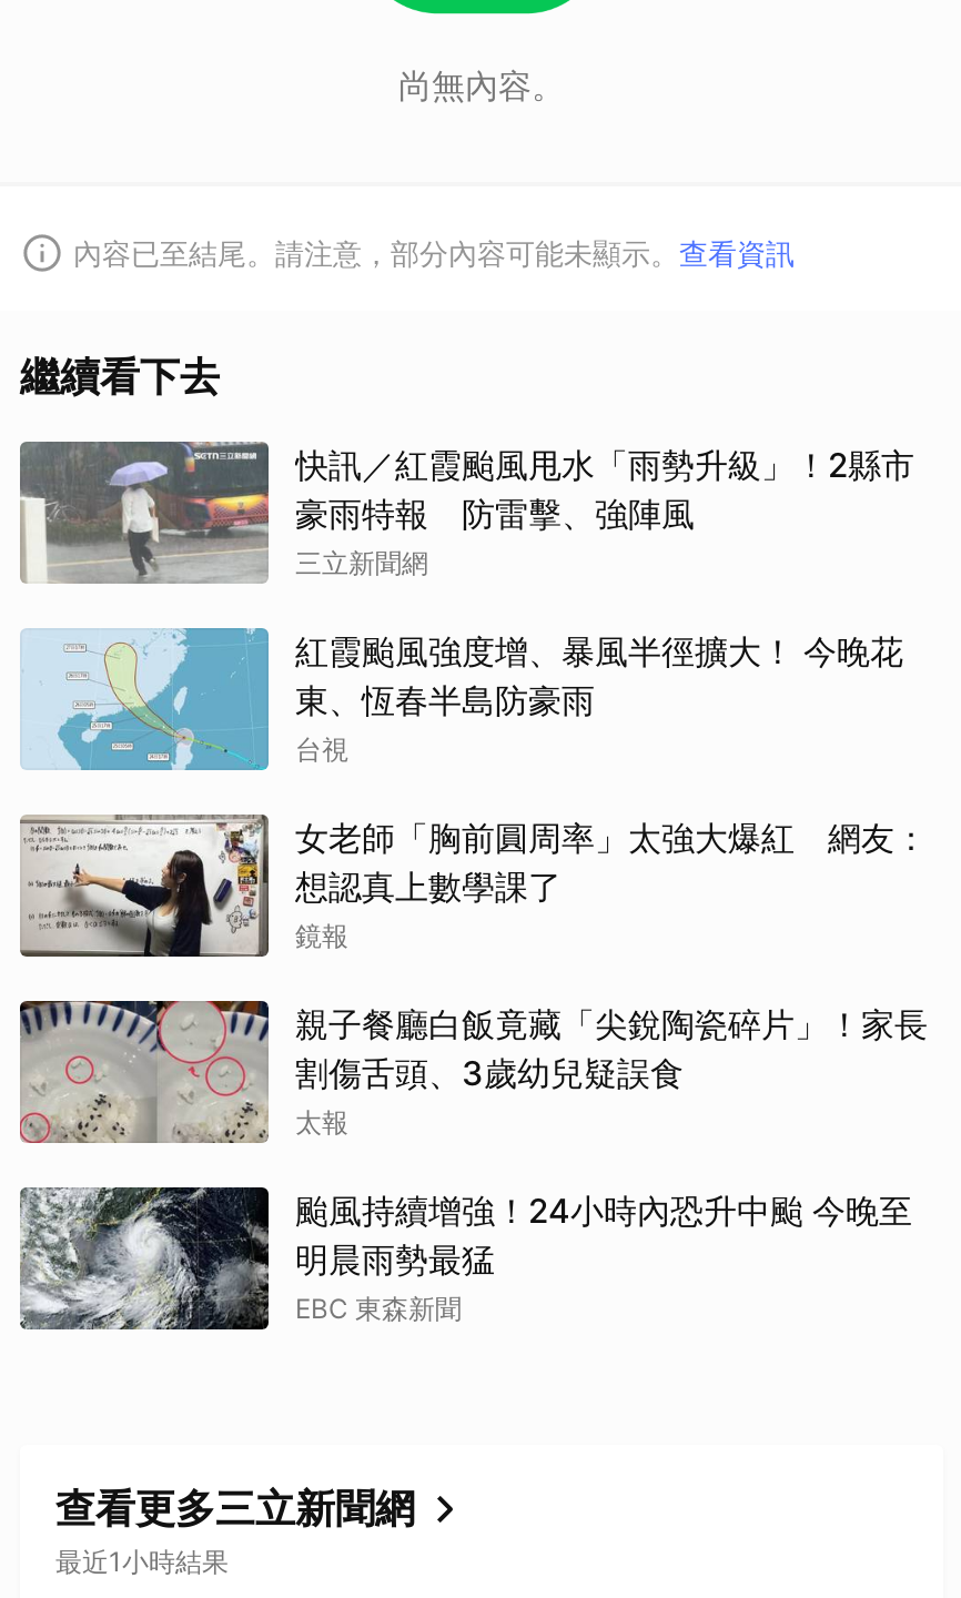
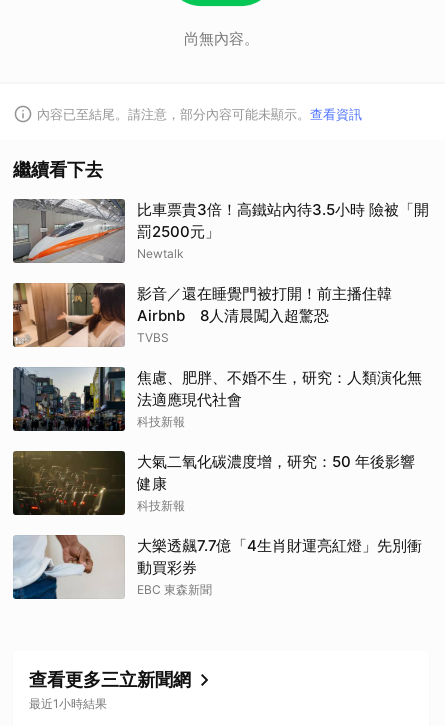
[22,439,914,584] [image] | 快訊／紅霞颱風甩水「雨勢升級」！2縣市 | 豪雨特報 防雷擊、強陣風 | 三立新聞網 -> [13,199,429,264] [image] | 比車票貴3倍！高鐵站內待3.5小時 險被「開 | 罰2500元」 | Newtalk
[20,626,903,772] [image] | 紅霞颱風強度增、暴風半徑擴大！ 今晚花 | 東、恆春半島防豪雨 | 台視 -> [12,282,392,348] [image] | 影音／還在睡覺門被打開！前主播住韓 | Airbnb 8人清晨闖入超驚恐 | TVBS
[20,815,928,959] [image] | 女老師「胸前圓周率」太強大爆紅 網友： | 想認真上數學課了 | 鏡報 -> [13,367,422,431] [image] | 焦慮、肥胖、不婚不生，研究：人類演化無 | 法適應現代社會 | 科技新報
[18,999,928,1145] [image] | 親子餐廳白飯竟藏「尖銳陶瓷碎片」！家長 | 割傷舌頭、3歲幼兒疑誤食 | 太報 -> [12,451,415,516] [image] | 大氣二氧化碳濃度增，研究：50 年後影響 | 健康 | 科技新報
[20,1185,912,1332] [image] | 颱風持續增強！24小時內恐升中颱 今晚至 | 明晨雨勢最猛 -> [12,535,422,600] [image] | 大樂透飆7.7億「4生肖財運亮紅燈」先別衝 | 動買彩券

